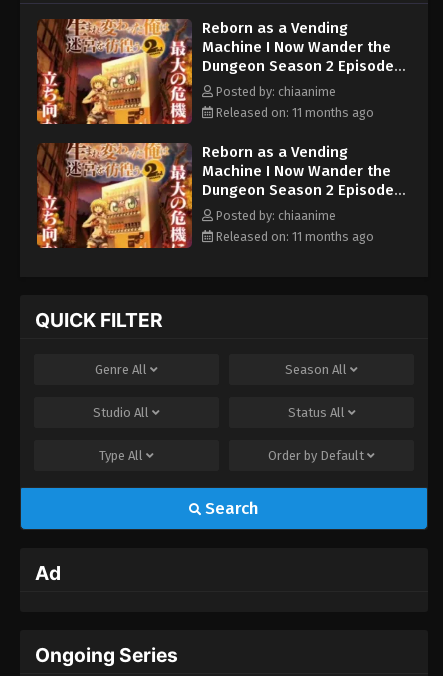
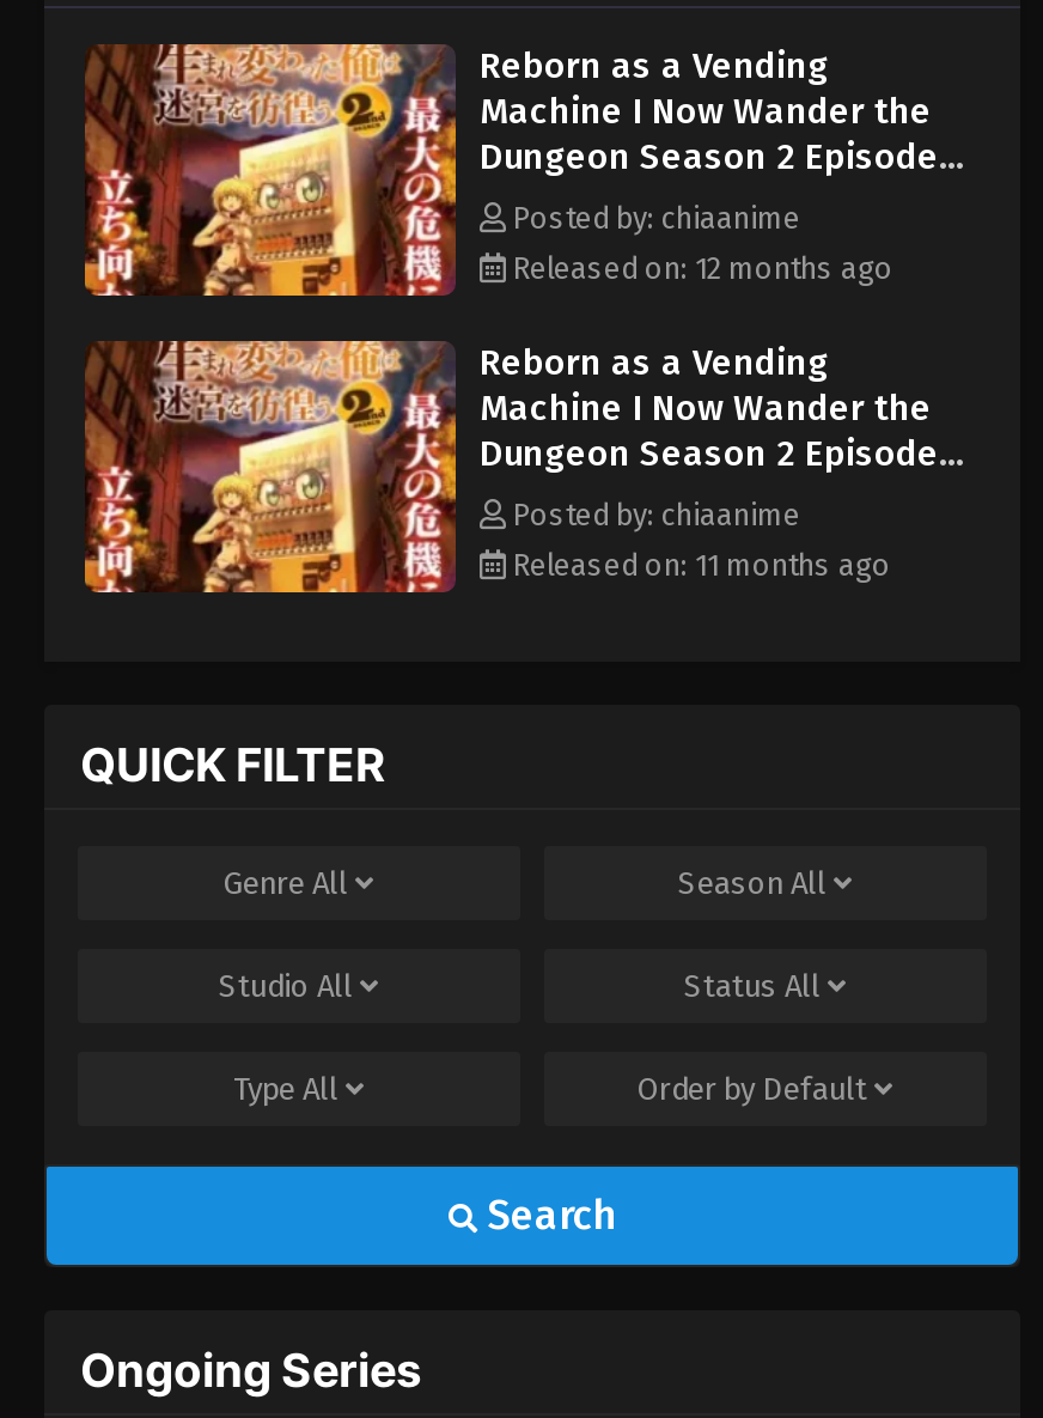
[213,105,374,120] Released on: 11 months ago -> [506,250,893,286] Released on: 12 months ago
[35,561,61,585] Ad -> none

